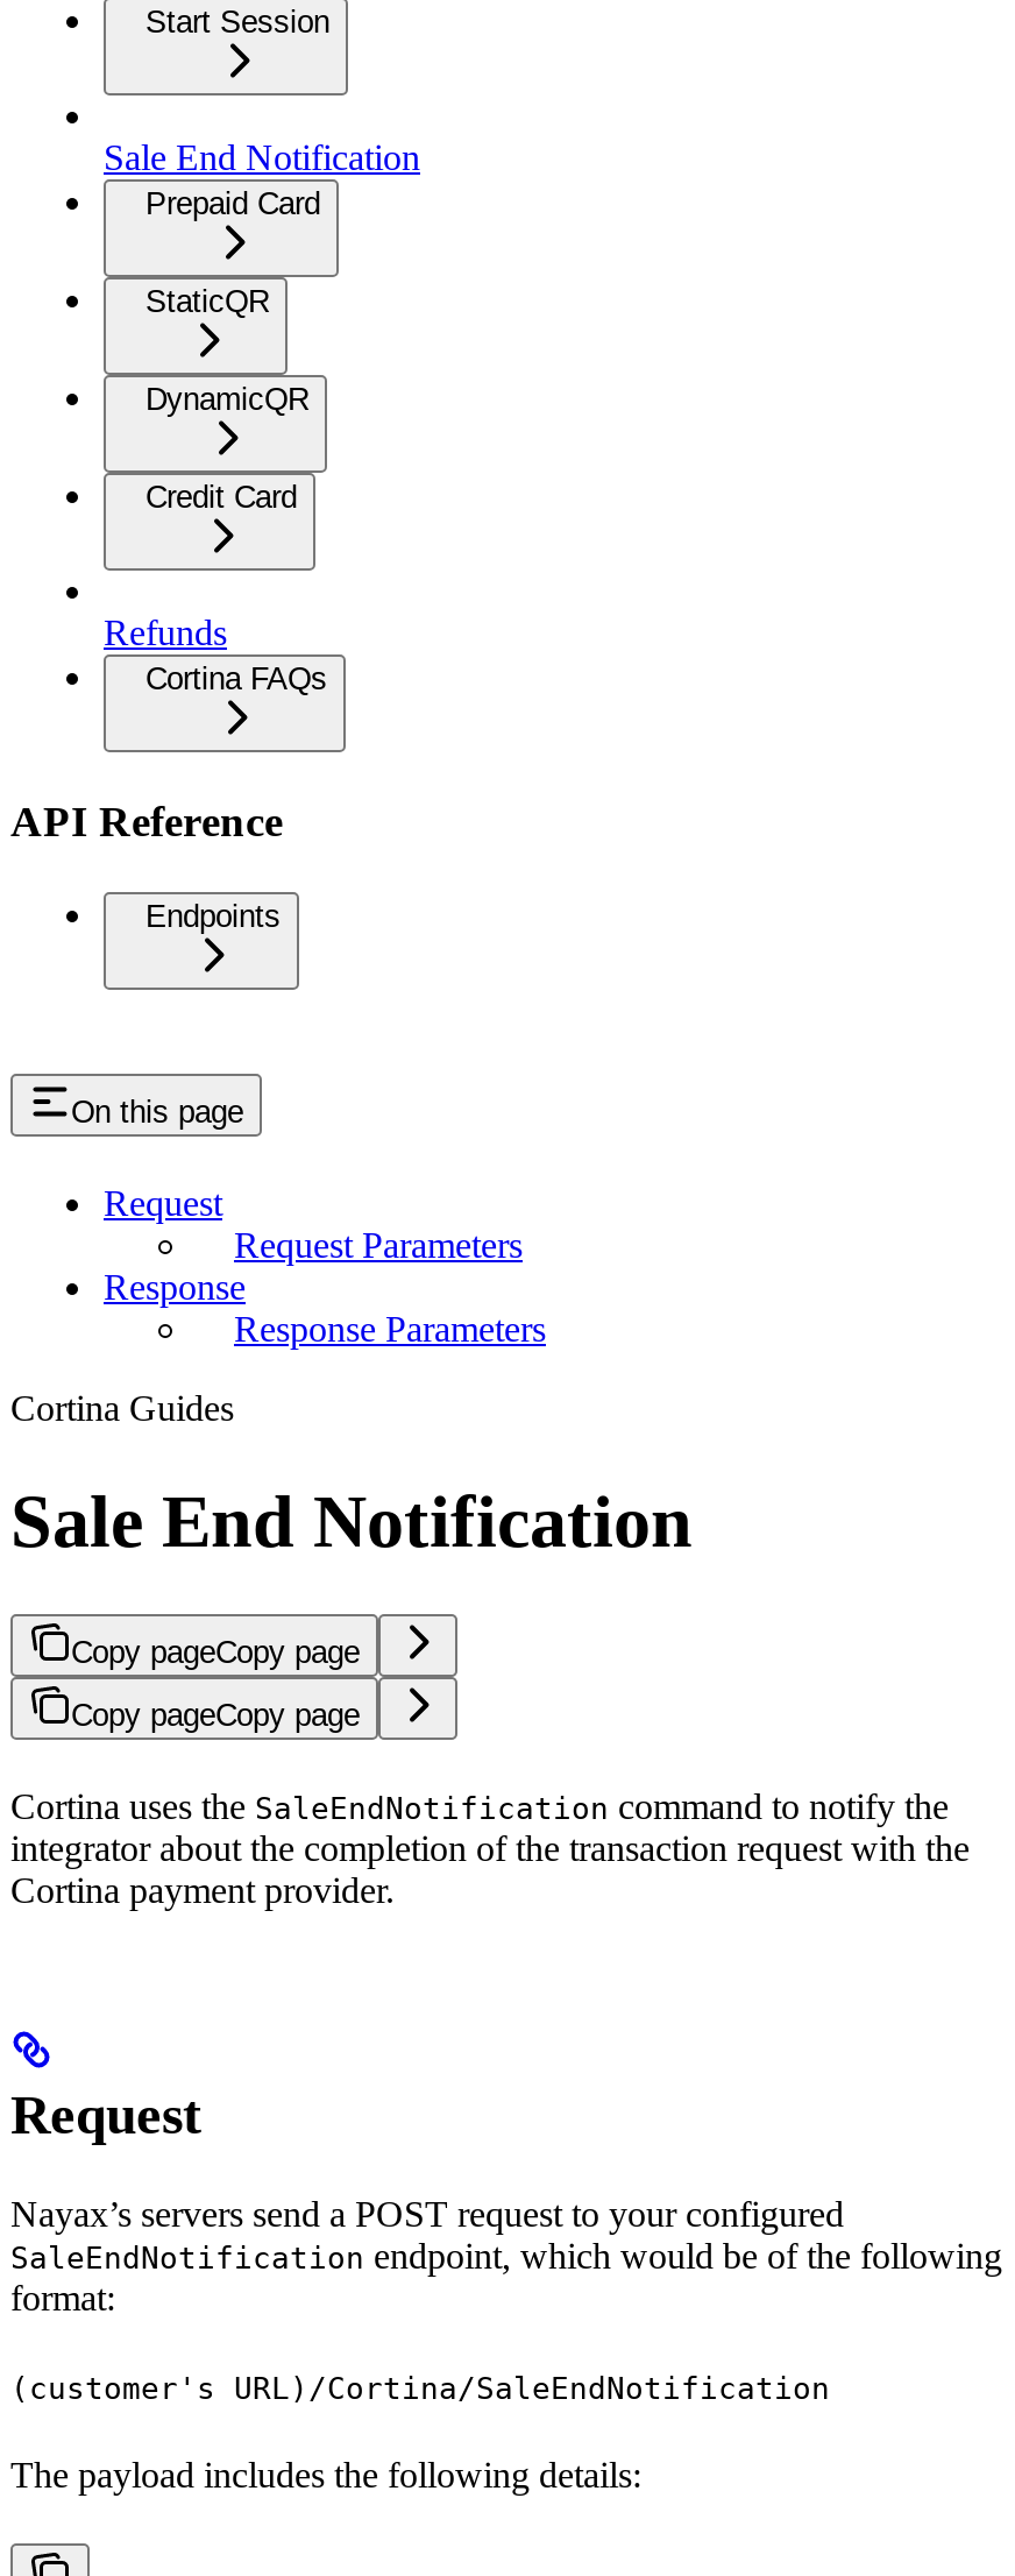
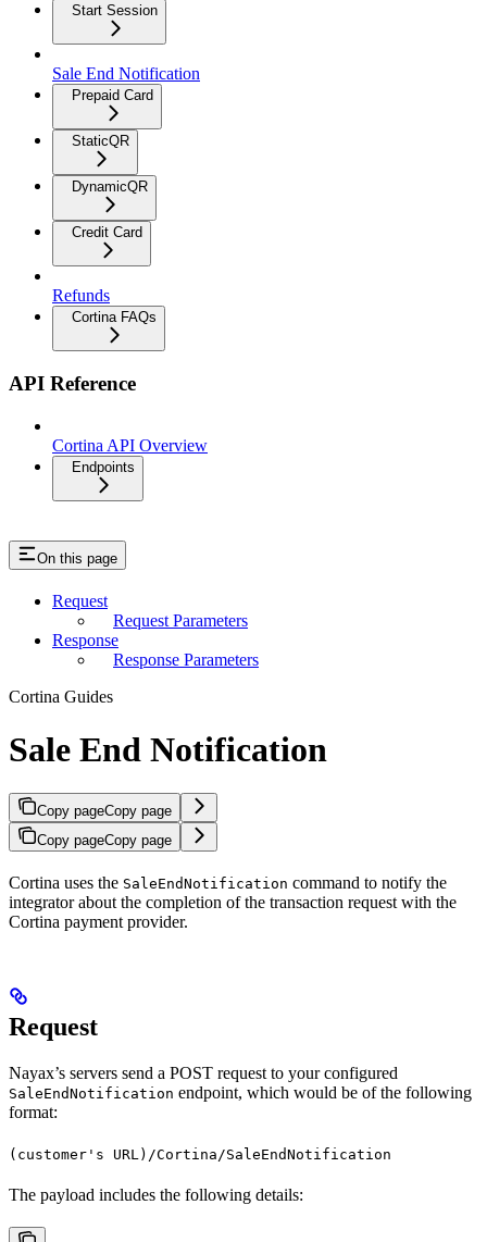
none -> [52,436,208,454] Cortina API Overview

